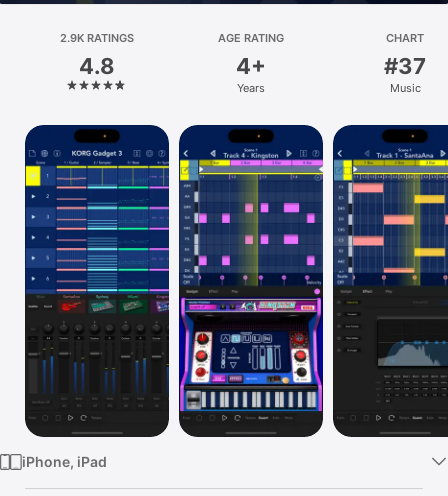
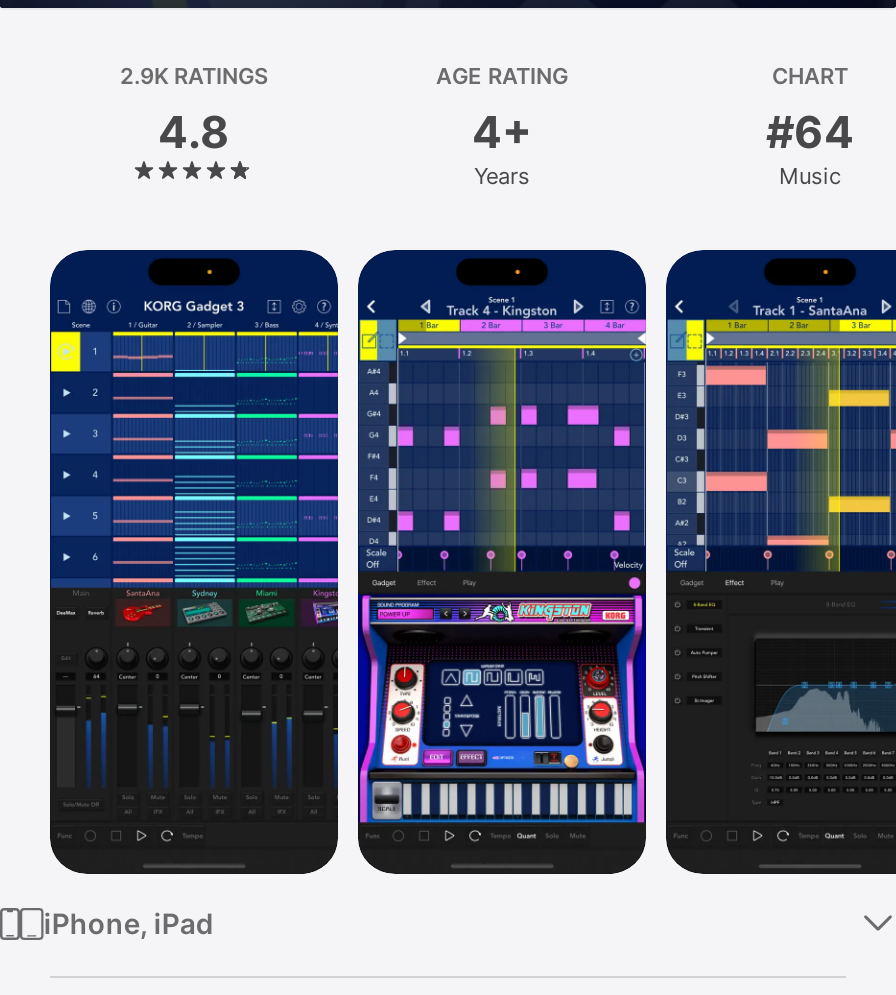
[384,53,426,79] #37 -> [766,106,854,158] #64

